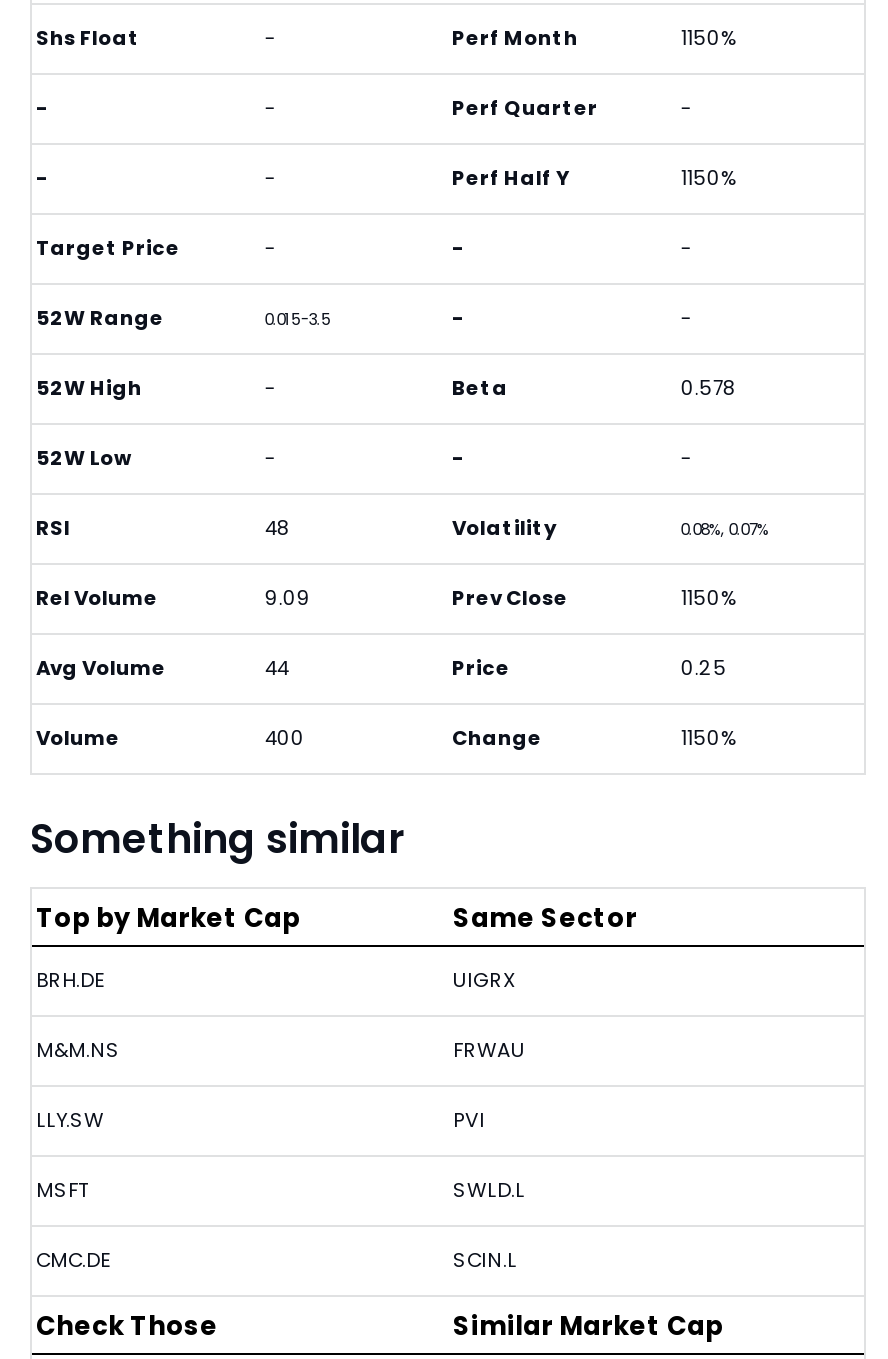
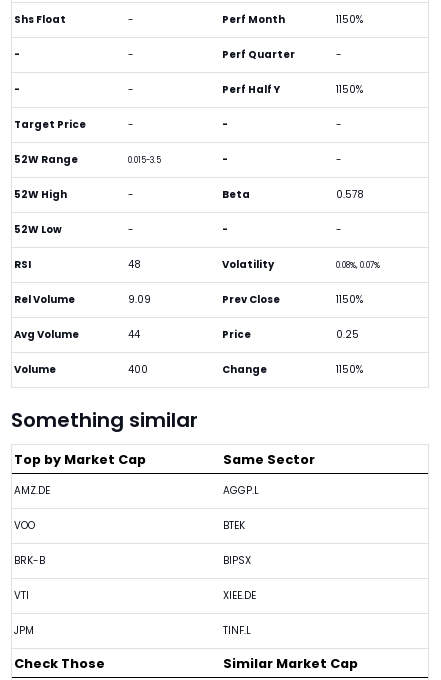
[36,965,104,995] BRH.DE -> [14,483,50,498] AMZ.DE
[453,965,515,995] UIGRX -> [222,483,258,498] AGGP.L
[36,1035,120,1065] M&M.NS -> [14,518,35,533] VOO
[453,1035,525,1065] FRWAU -> [222,518,244,533] BTEK
[36,1105,104,1135] LLY.SW -> [14,553,45,568] BRK-B
[453,1105,485,1135] PVI -> [222,553,250,568] BIPSX
[36,1175,88,1205] MSFT -> [14,588,29,603] VTI
[453,1175,525,1205] SWLD.L -> [222,588,255,603] XIEE.DE
[36,1245,110,1275] CMC.DE -> [14,623,34,638] JPM
[453,1245,517,1275] SCIN.L -> [222,623,250,638] TINF.L

